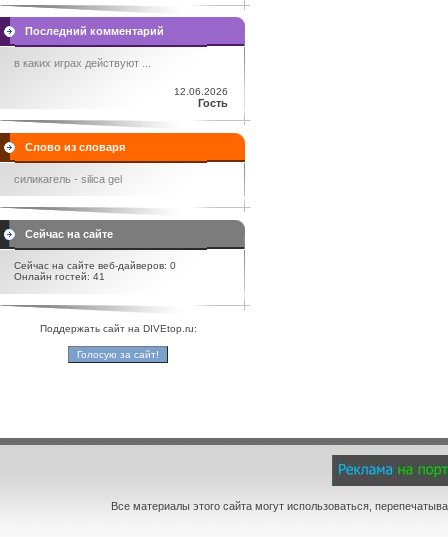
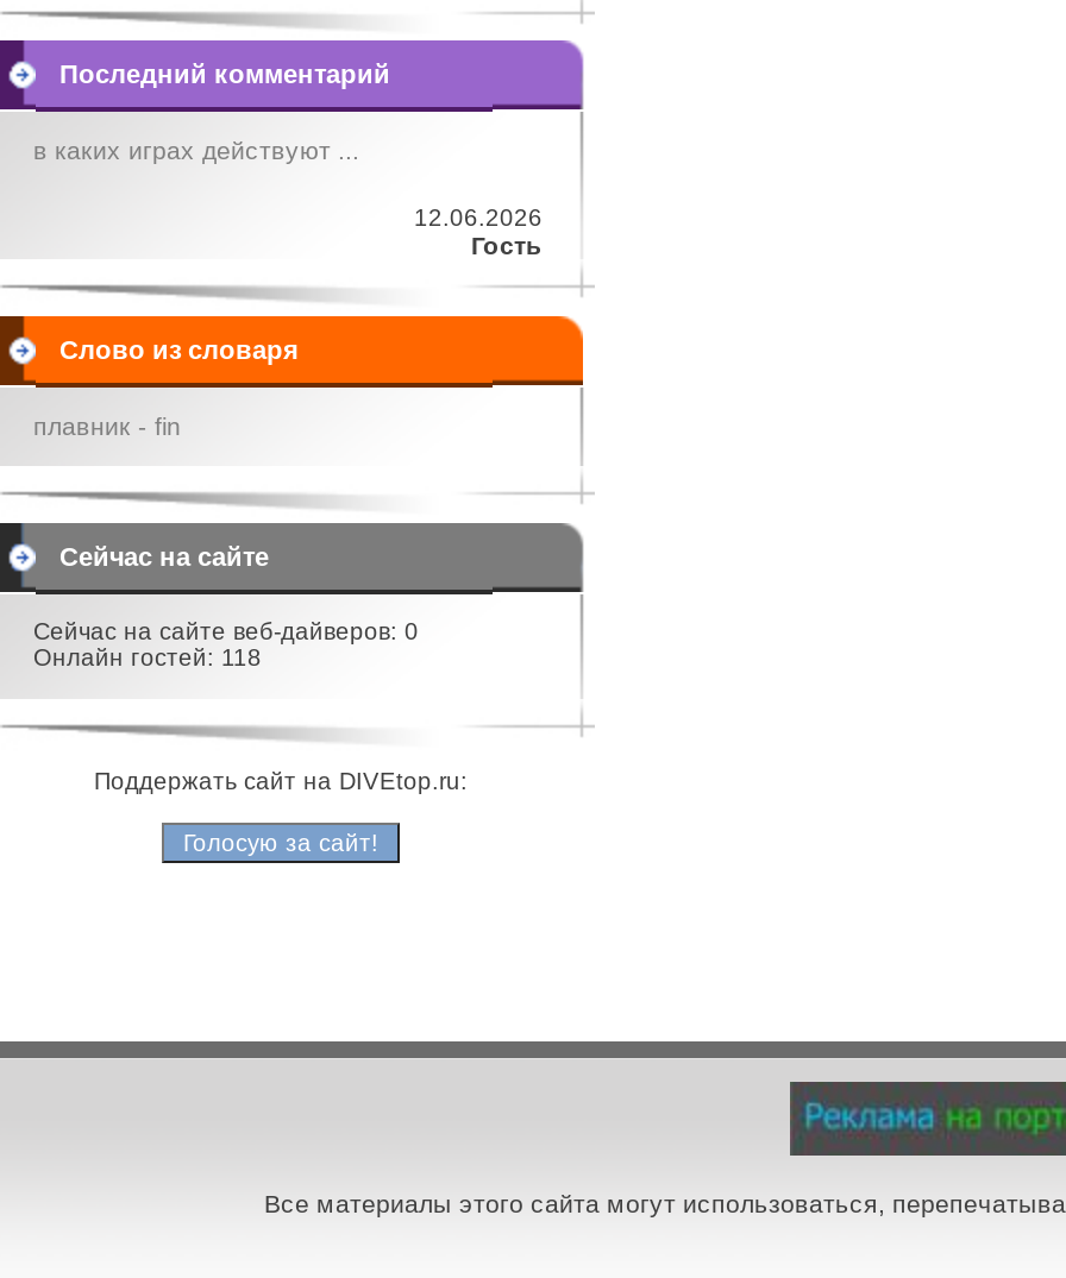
[14,173,122,185] силикагель - silica gel -> [33,411,181,440] плавник - fin
[14,271,105,282] Онлайн гостей: 41 -> [33,644,262,671] Онлайн гостей: 118

